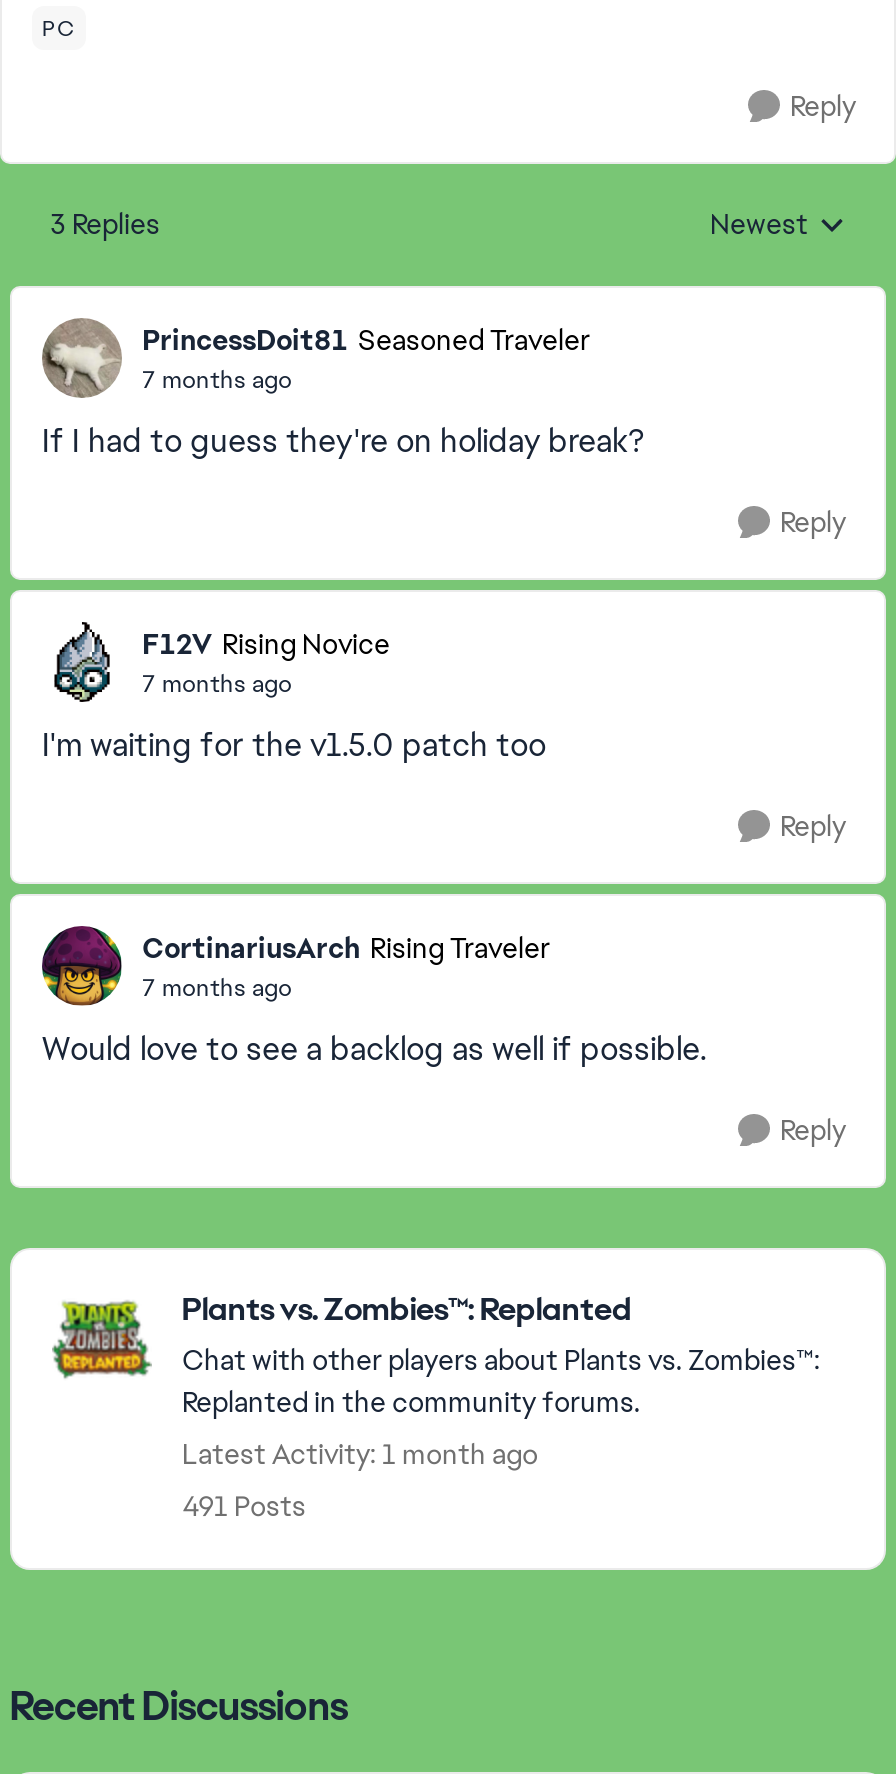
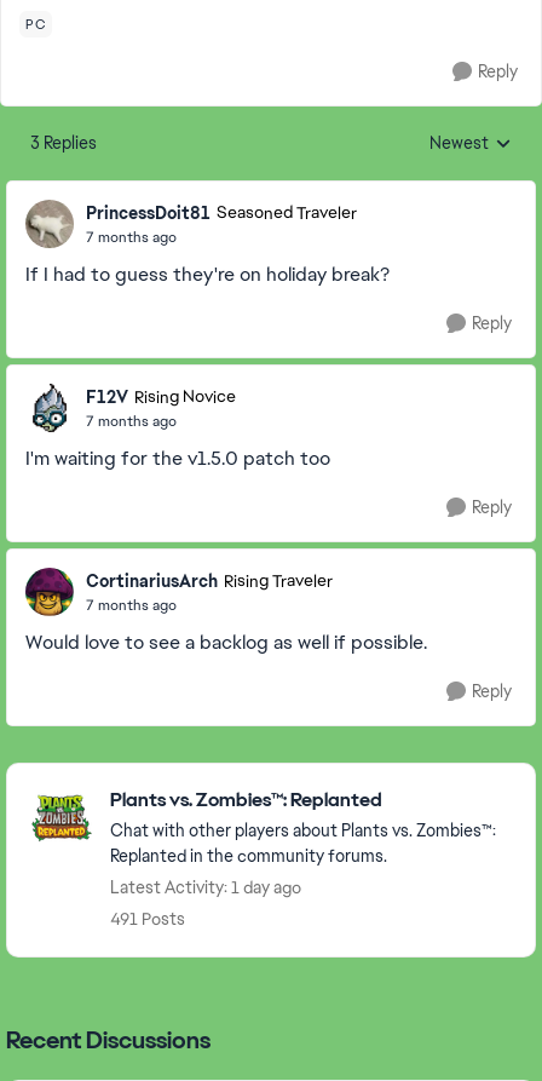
[182,1436,538,1472] Latest Activity: 1 month ago -> [110,876,301,898] Latest Activity: 1 day ago

